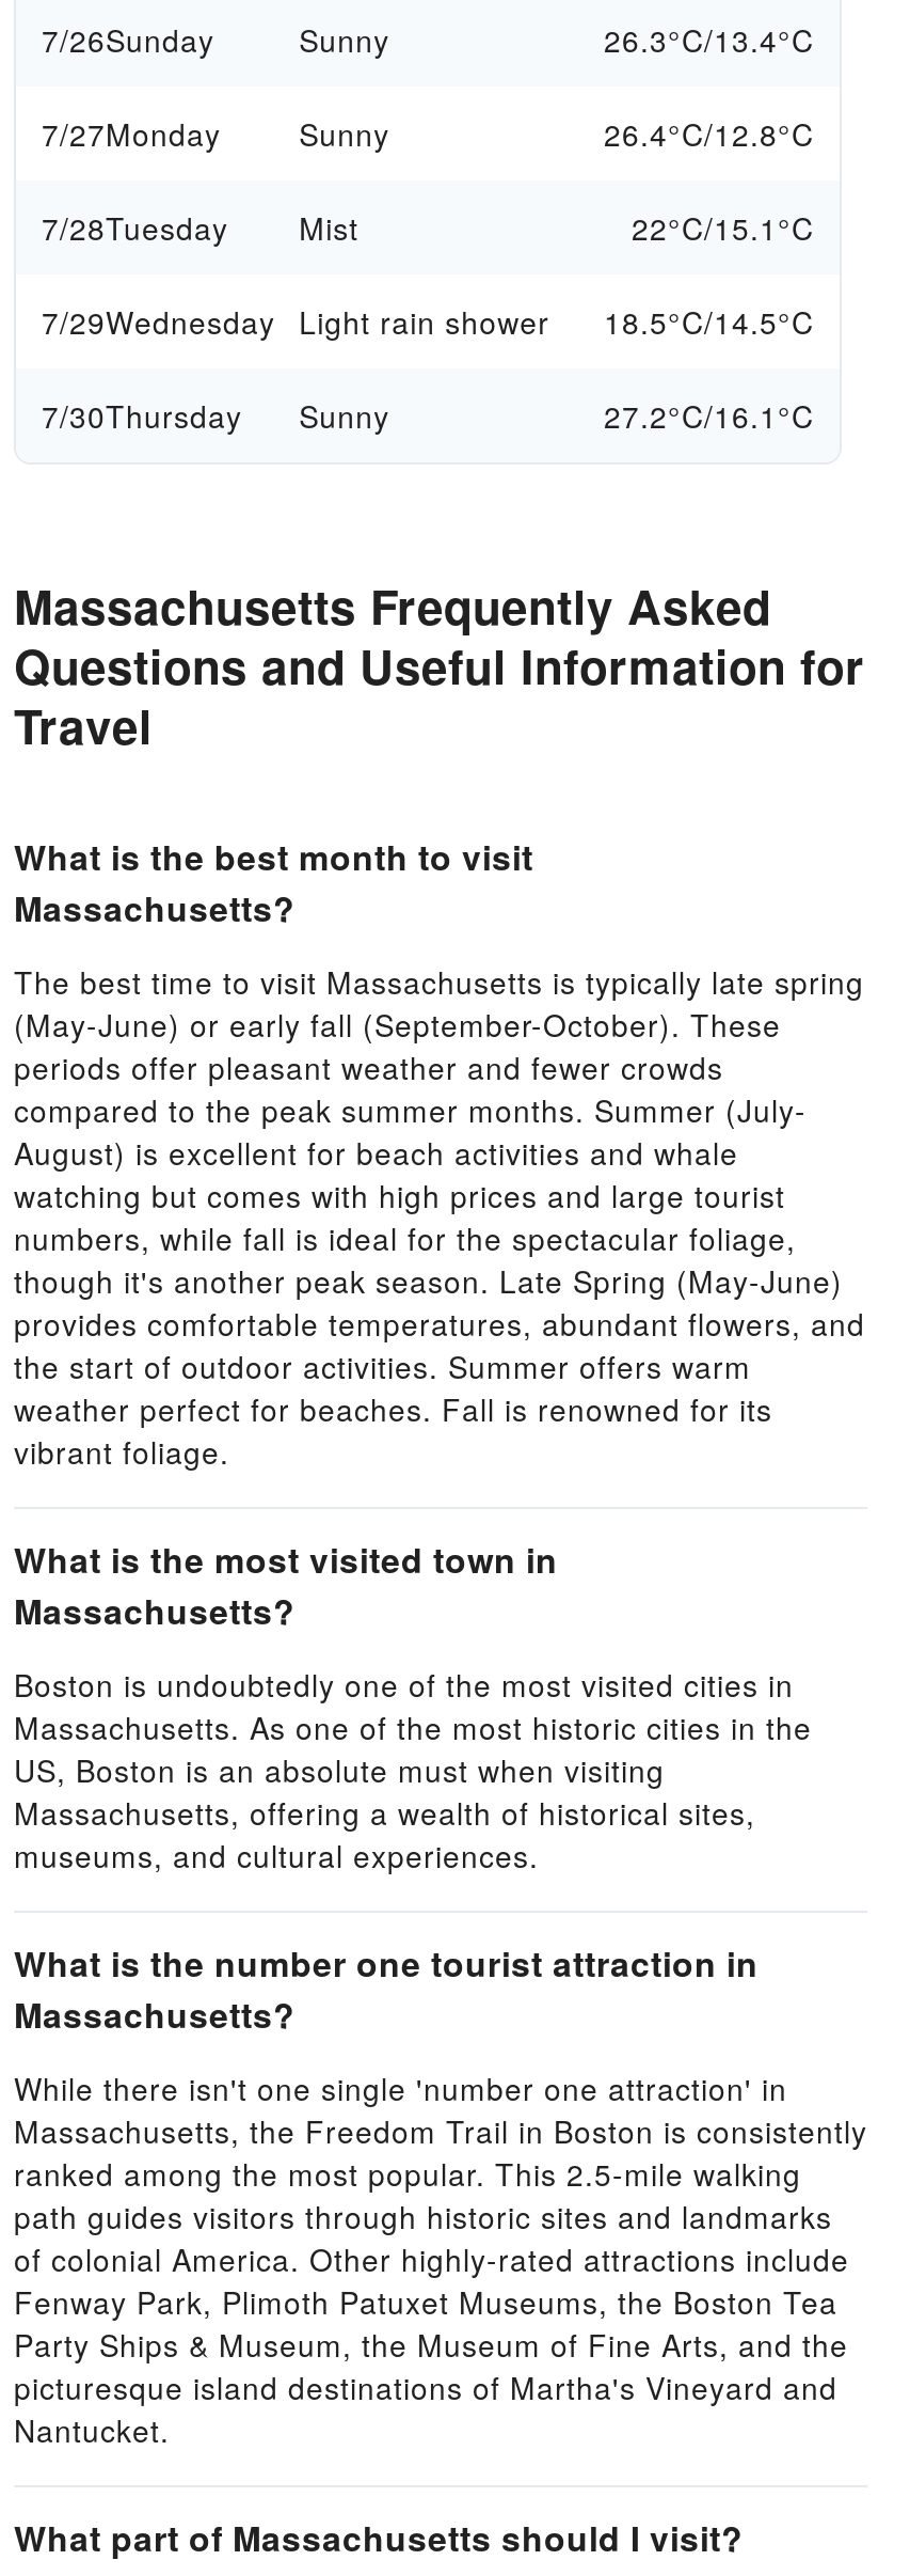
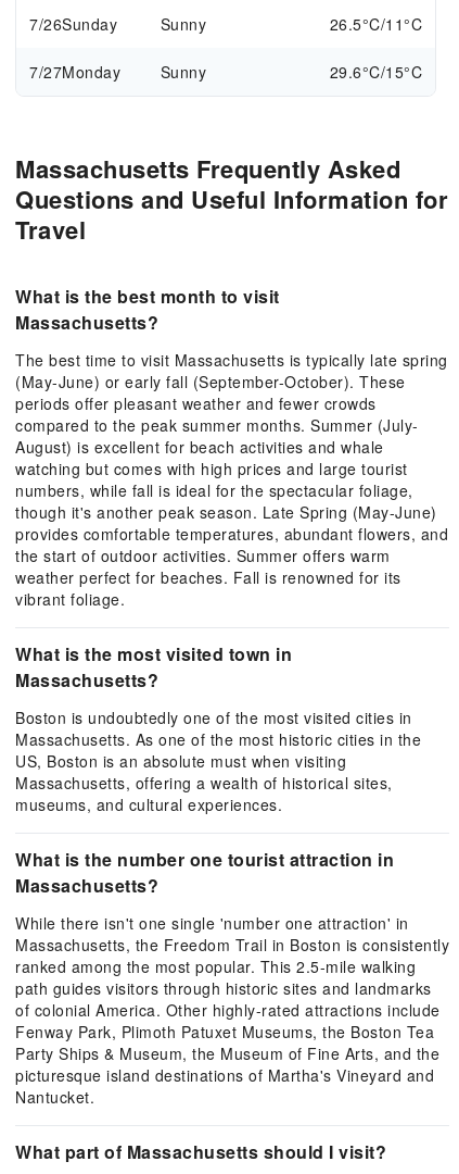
[604,18,814,61] 26.3°C/13.4°C -> [329,13,422,35] 26.5°C/11°C
[42,112,814,437] 26.4°C/12.8°C | 7/28Tuesday | Mist | 22°C/15.1°C | 7/29Wednesday Light rain shower | 18.5°C/14.5°C | 7/30Thursday | Sunny | 27.2°C/16.1°C -> [329,61,422,83] 29.6°C/15°C

